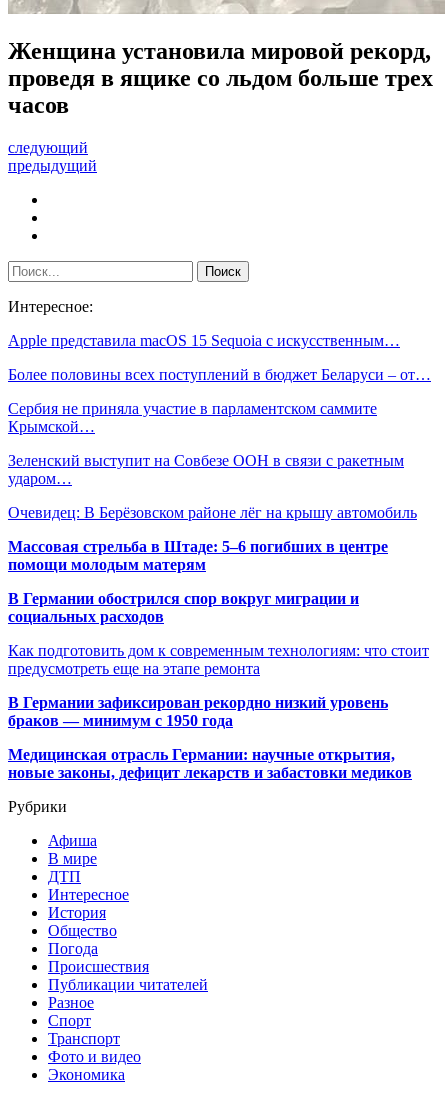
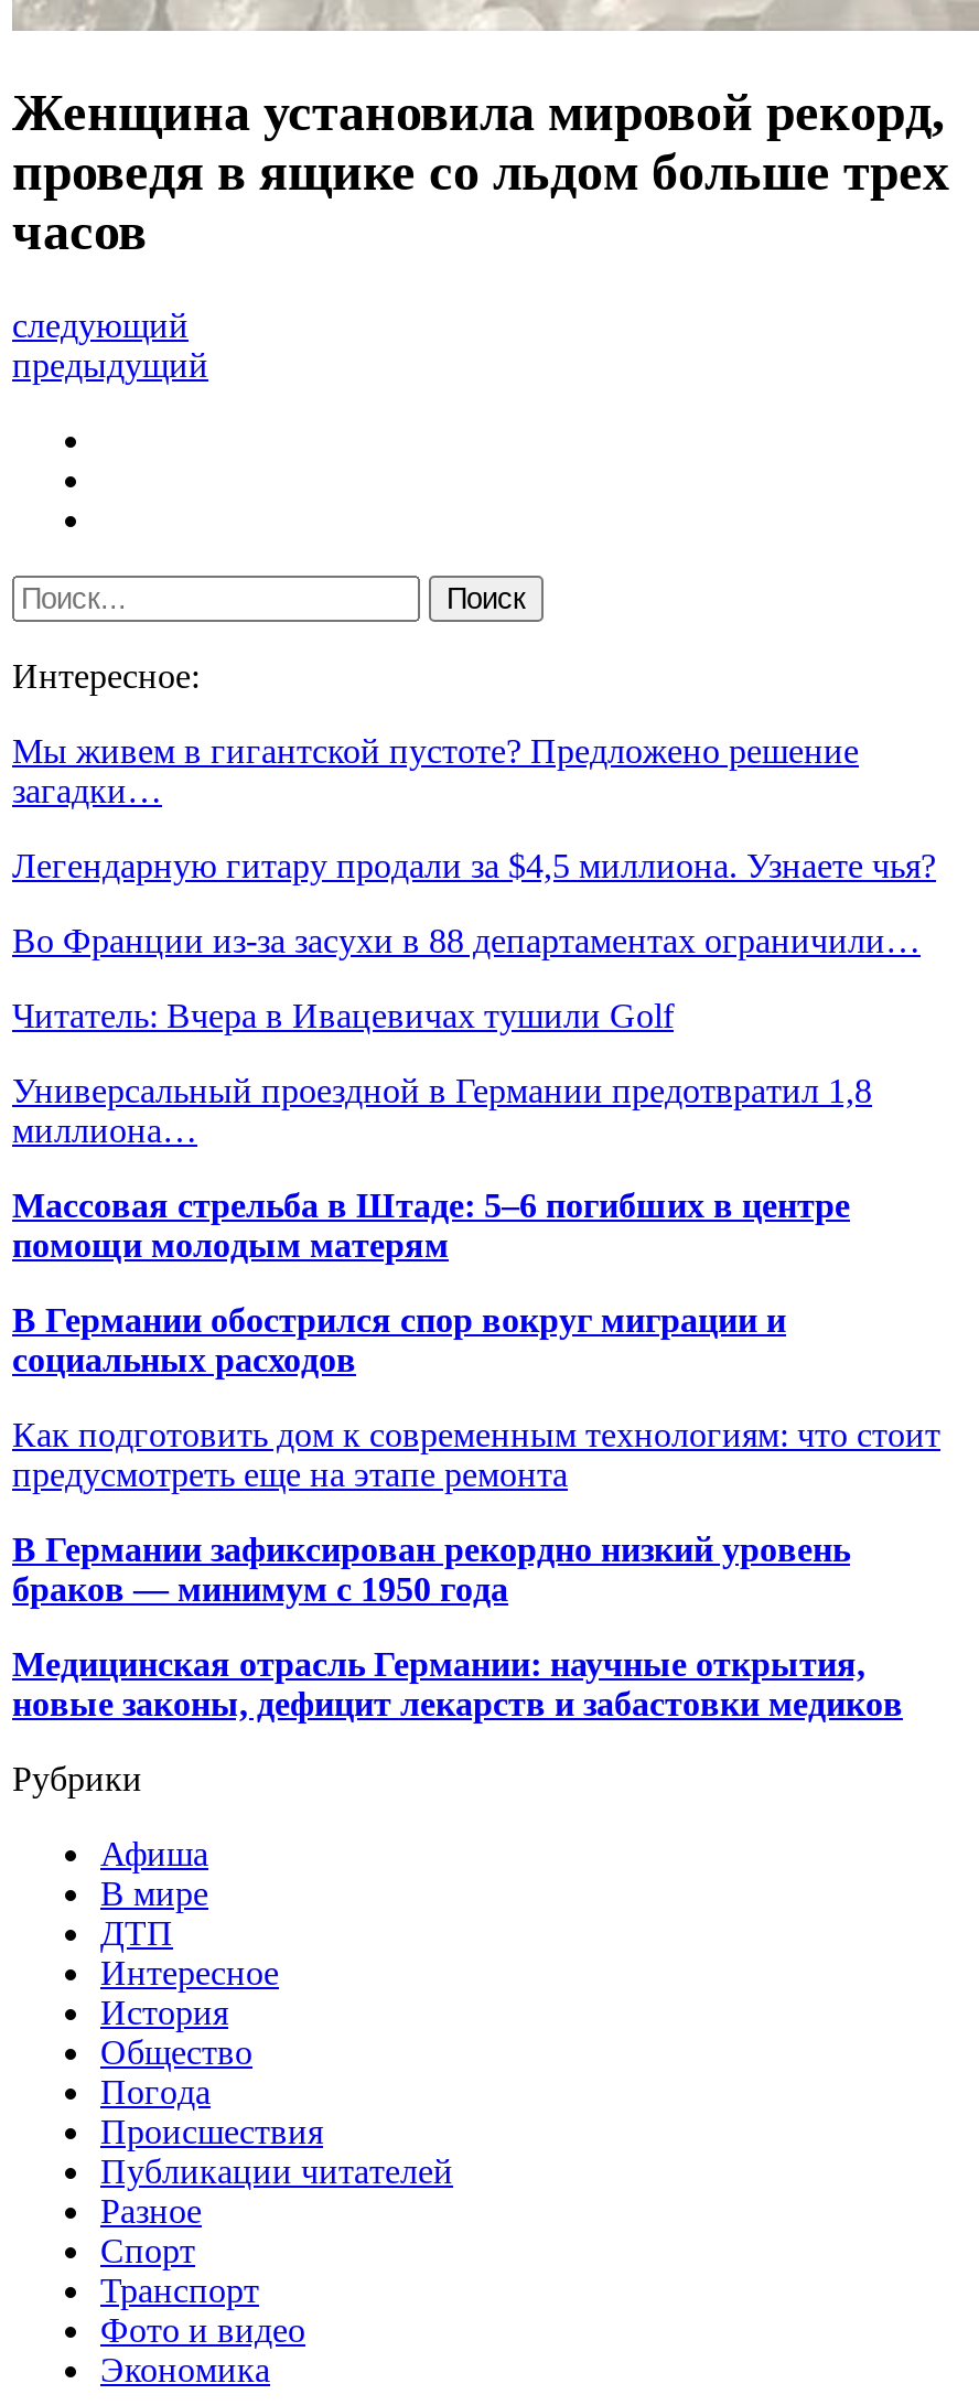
[8,332,400,349] Apple представила macOS 15 Sequoia с искусственным… -> [12,732,859,809] Мы живем в гигантской пустоте? Предложено решение | загадки…
[8,366,431,383] Более половины всех поступлений в бюджет Беларуси – от… -> [12,846,936,884] Легендарную гитару продали за $4,5 миллиона. Узнаете чья?
[8,400,377,435] Сербия не приняла участие в парламентском саммите | Крымской… -> [12,921,921,959] Во Франции из-за засухи в 88 департаментах ограничили…
[8,452,404,487] Зеленский выступит на Совбезе ООН в связи с ракетным | ударом… -> [12,996,674,1034] Читатель: Вчера в Ивацевичах тушили Golf
[8,504,417,521] Очевидец: В Берёзовском районе лёг на крышу автомобиль -> [12,1071,872,1149] Универсальный проездной в Германии предотвратил 1,8 | миллиона…

